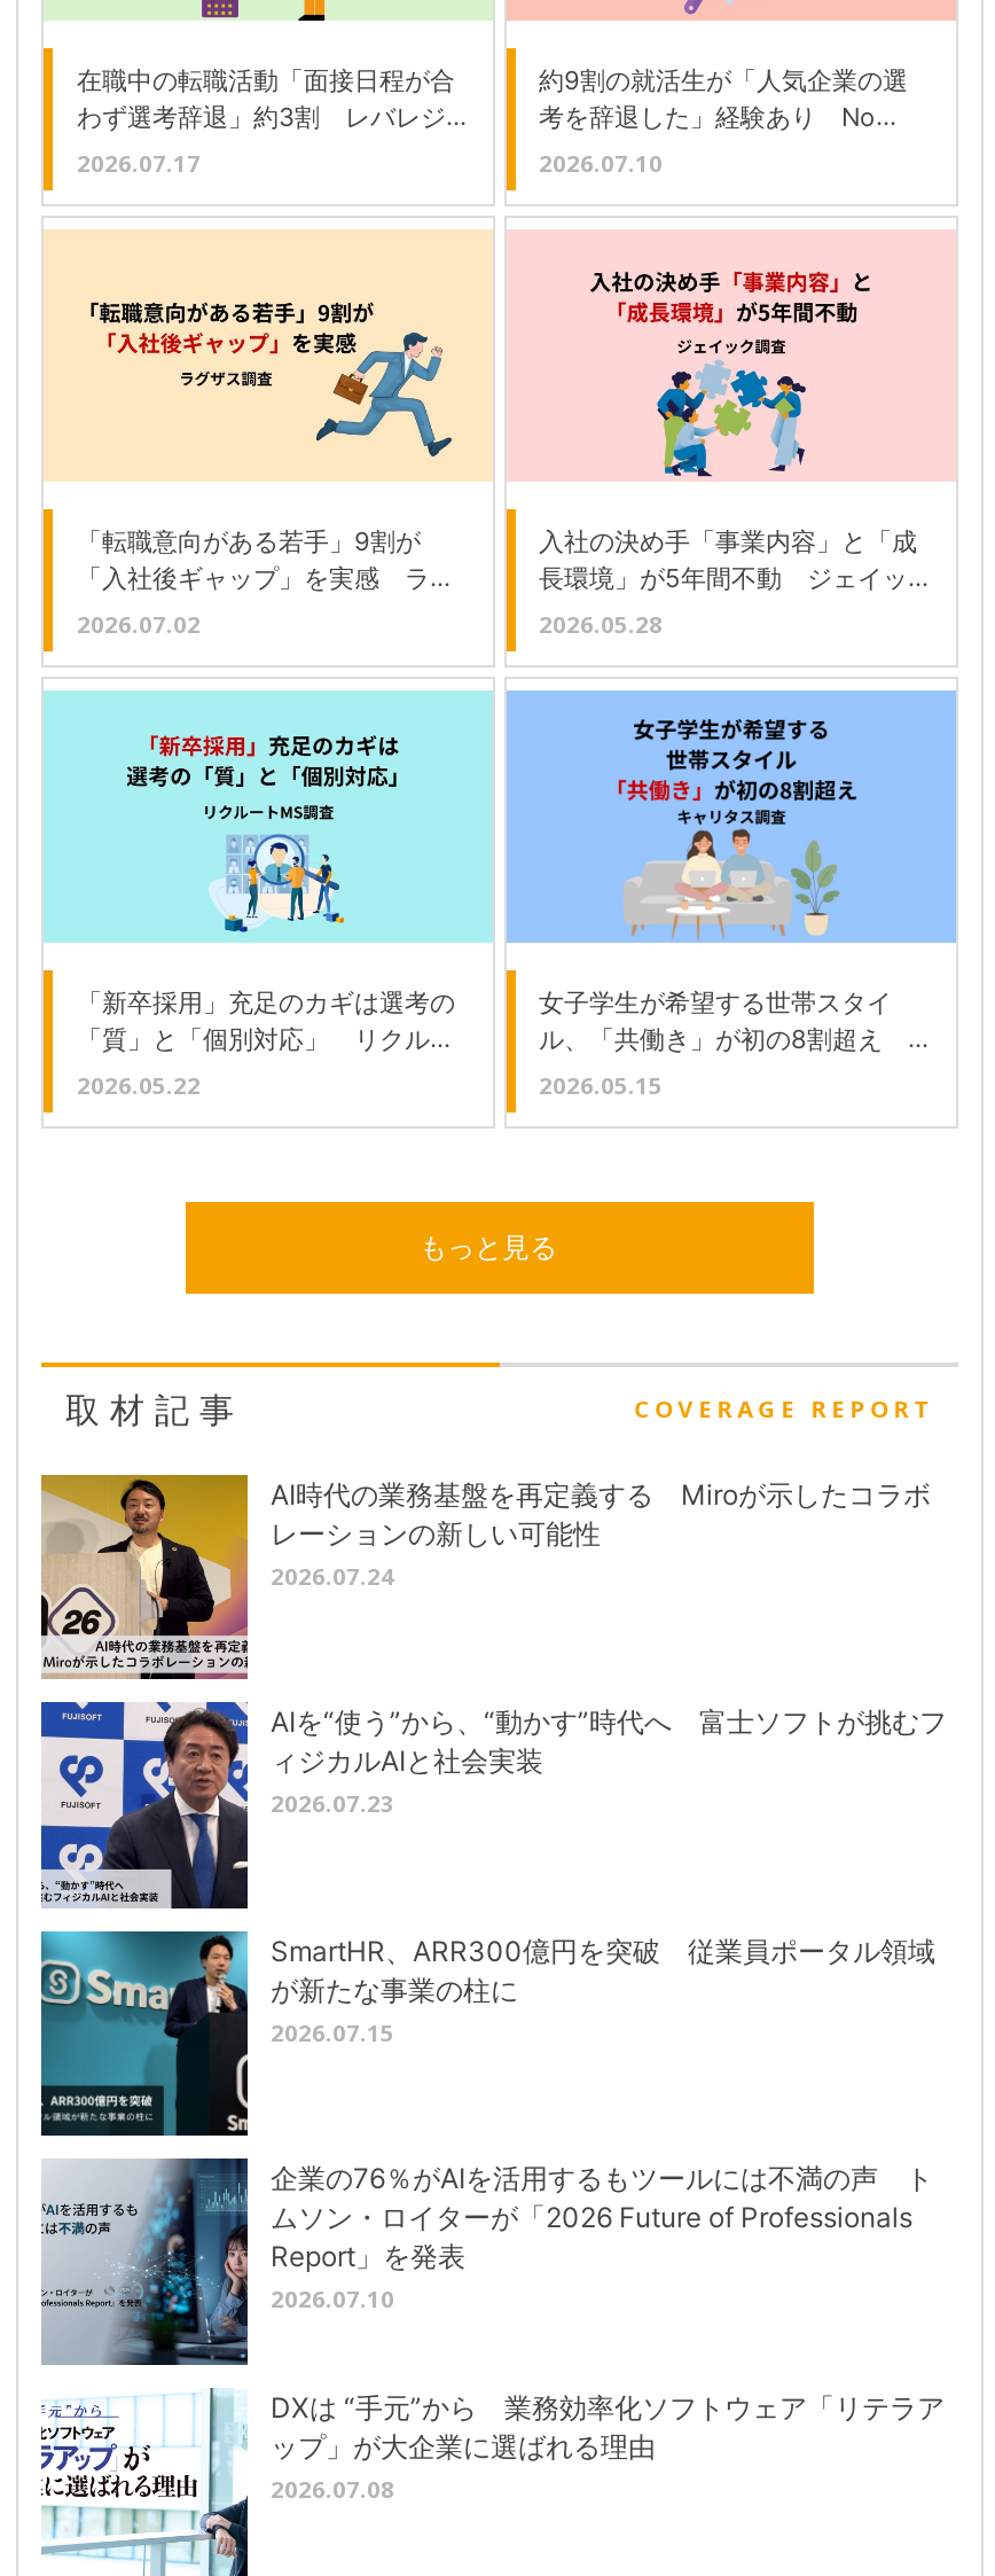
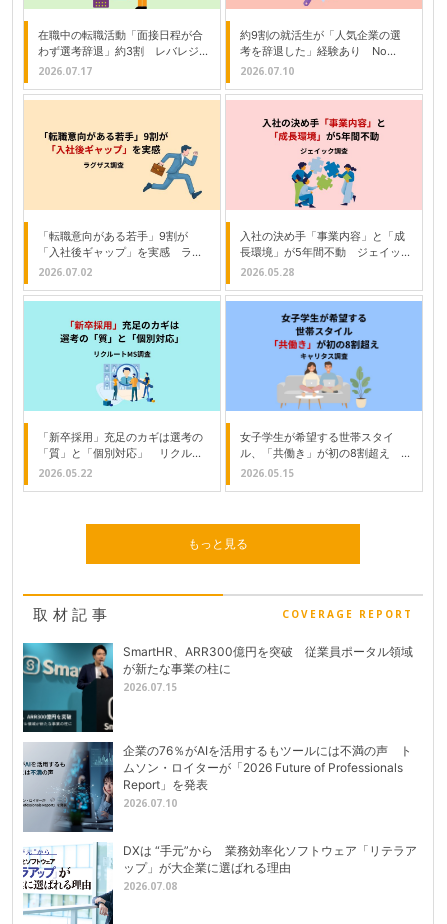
[39,1473,931,1681] [image] | AI時代の業務基盤を再定義する Miroが示したコラボ | レーションの新しい可能性 | 2026.07.24 -> none
[39,1700,947,1911] [image] | AIを“使う”から、“動かす”時代へ 富士ソフトが挑むフ | ィジカルAIと社会実装 | 2026.07.23 -> none

